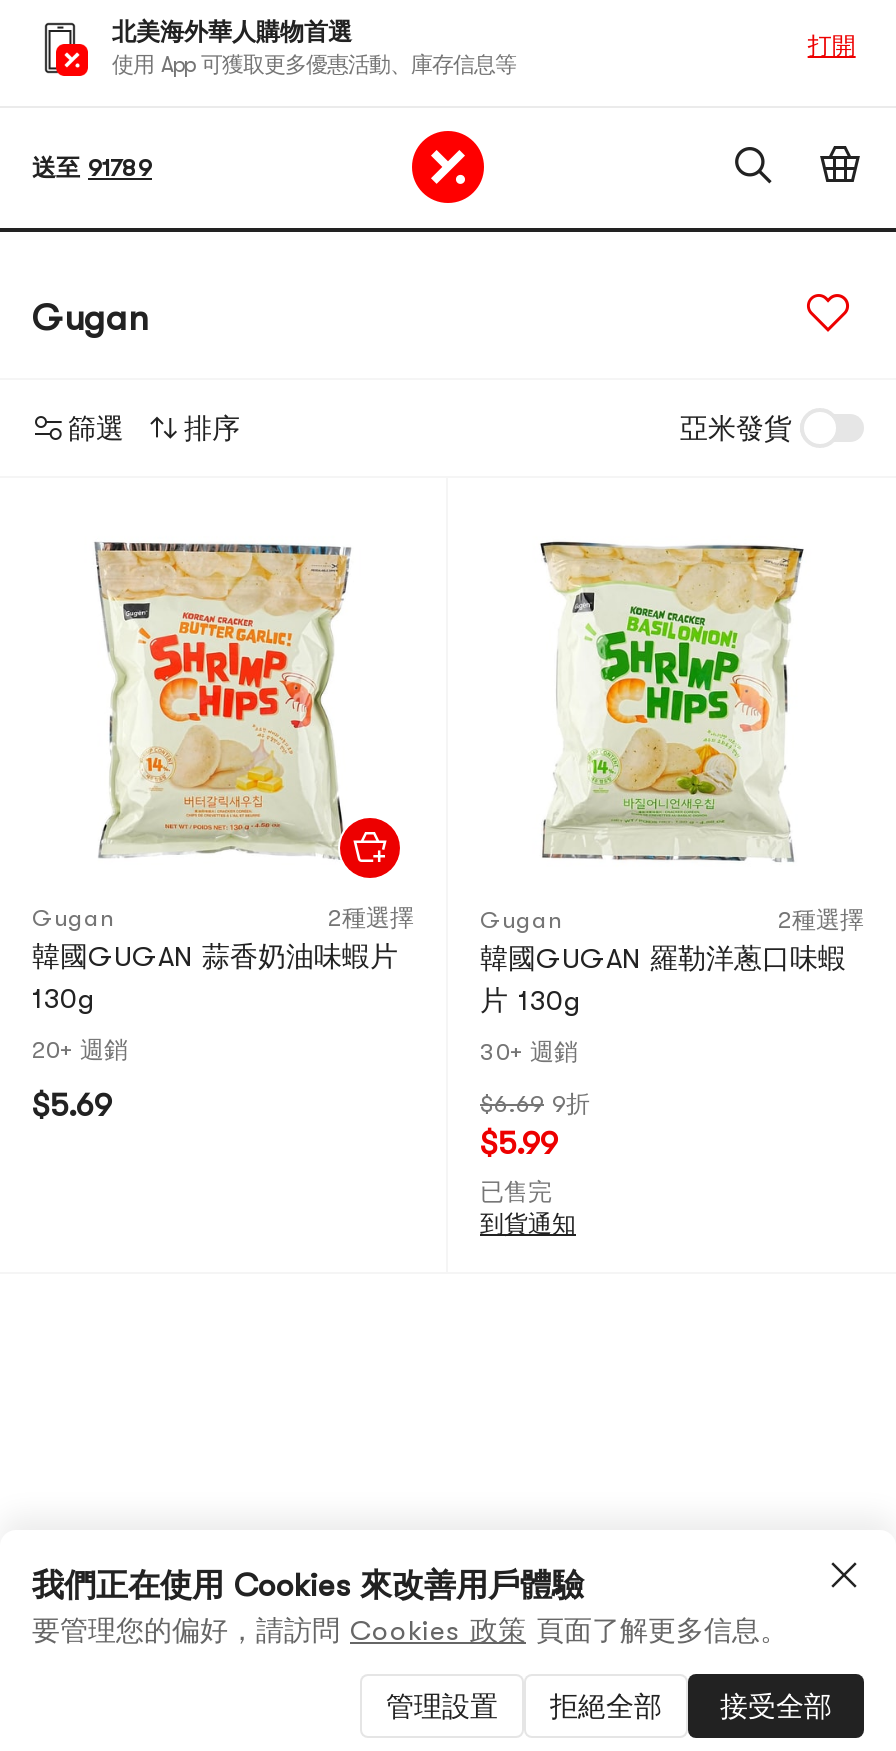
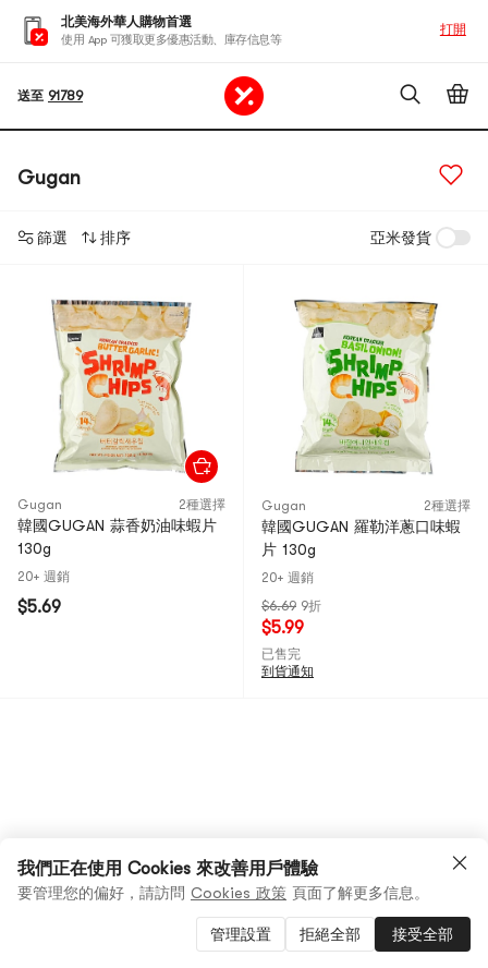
[480,1038,578,1066] 30+ 週銷 -> [261,570,314,585] 20+ 週銷

